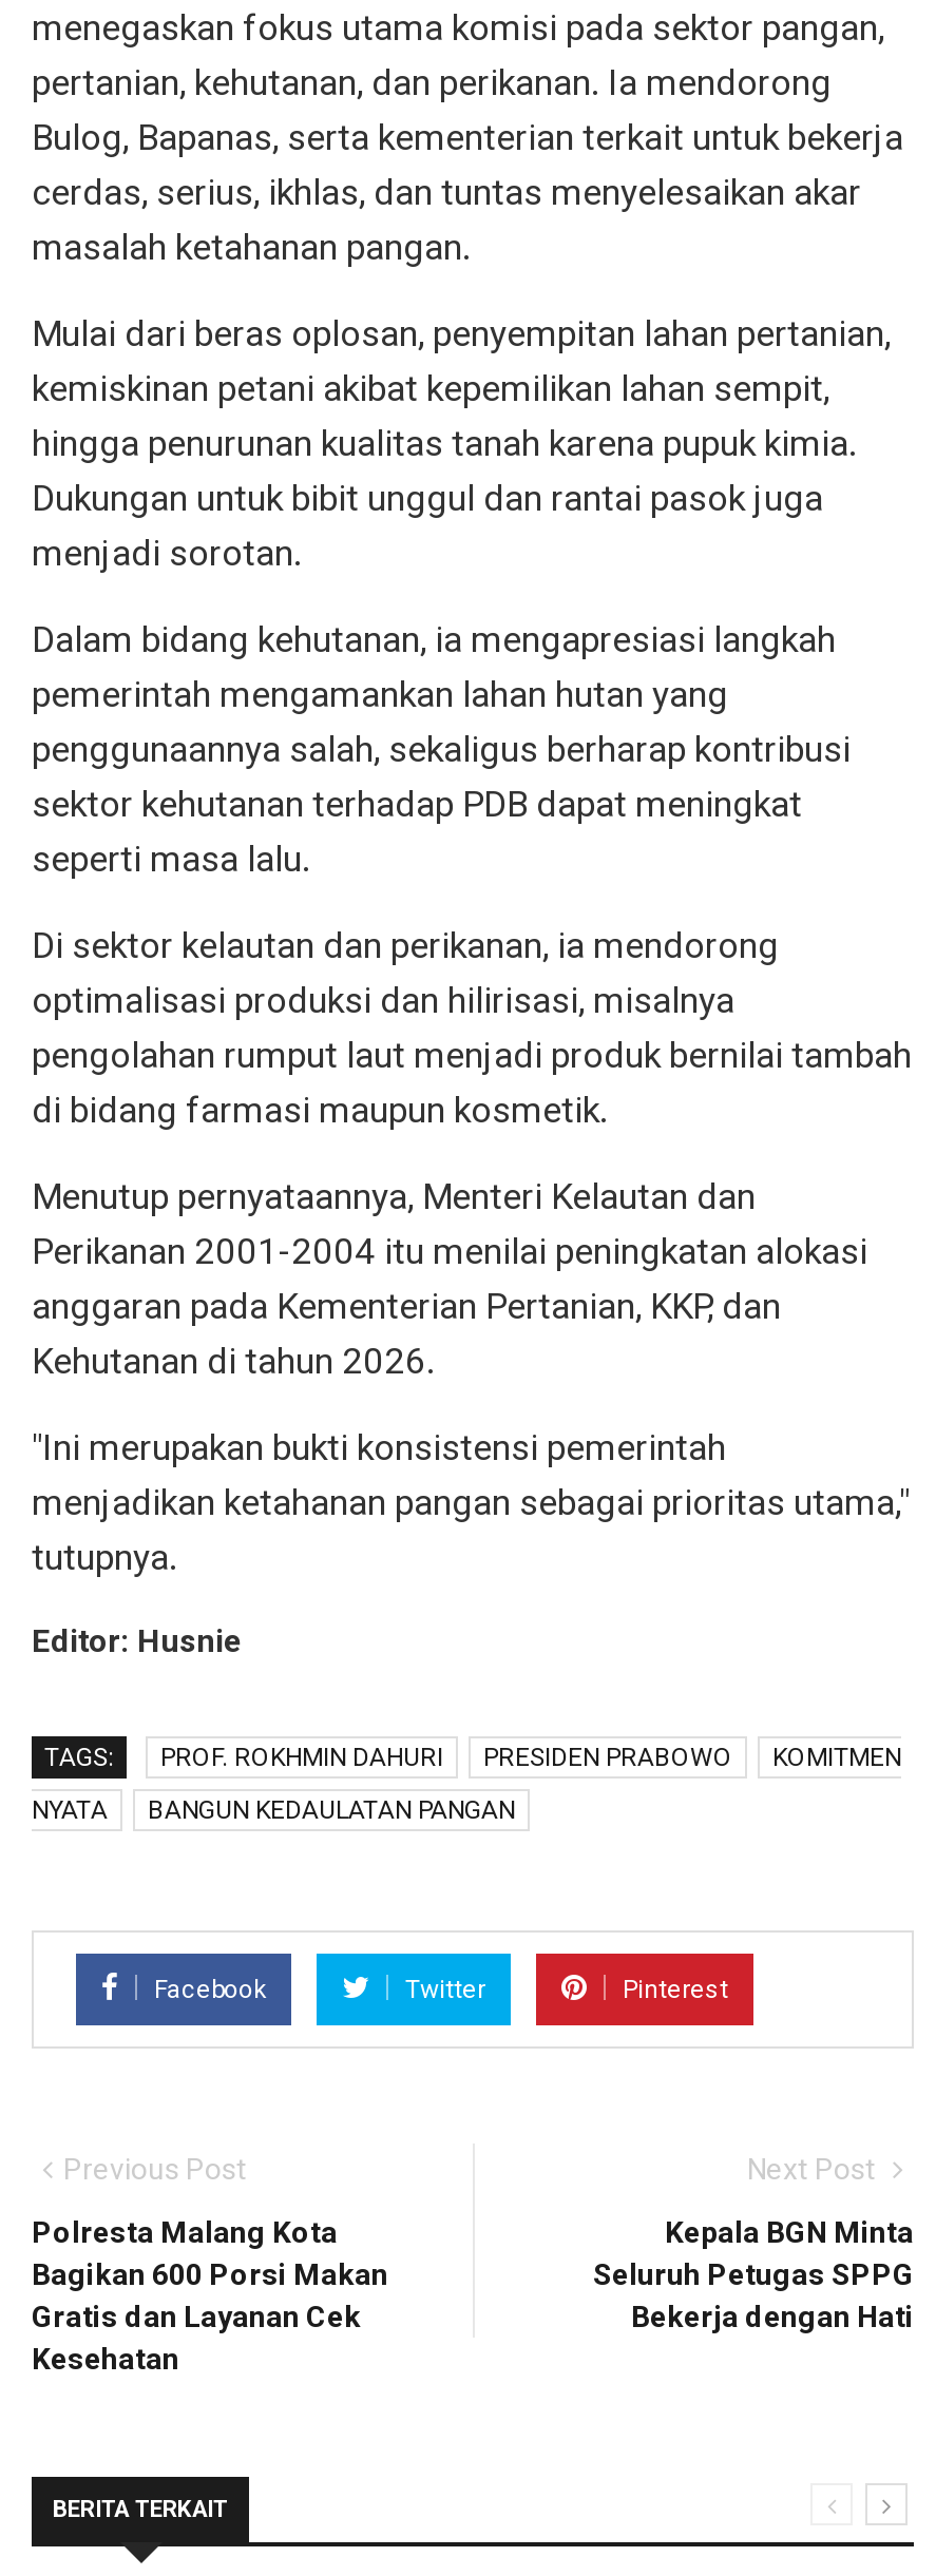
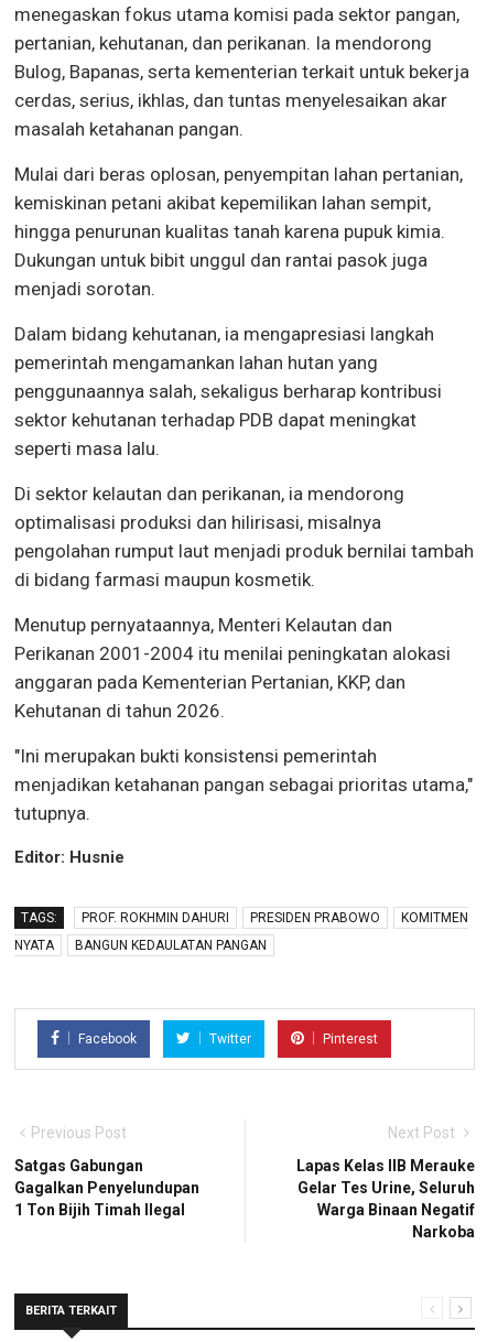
[32,2216,388,2376] Polresta Malang Kota | Bagikan 600 Porsi Makan | Gratis dan Layanan Cek | Kesehatan -> [14,1157,199,1219] Satgas Gabungan | Gagalkan Penyelundupan | 1 Ton Bijih Timah Ilegal
[593,2216,914,2334] Kepala BGN Minta | Seluruh Petugas SPPG | Bekerja dengan Hati -> [296,1157,475,1241] Lapas Kelas IIB Merauke | Gelar Tes Urine, Seluruh | Warga Binaan Negatif | Narkoba

